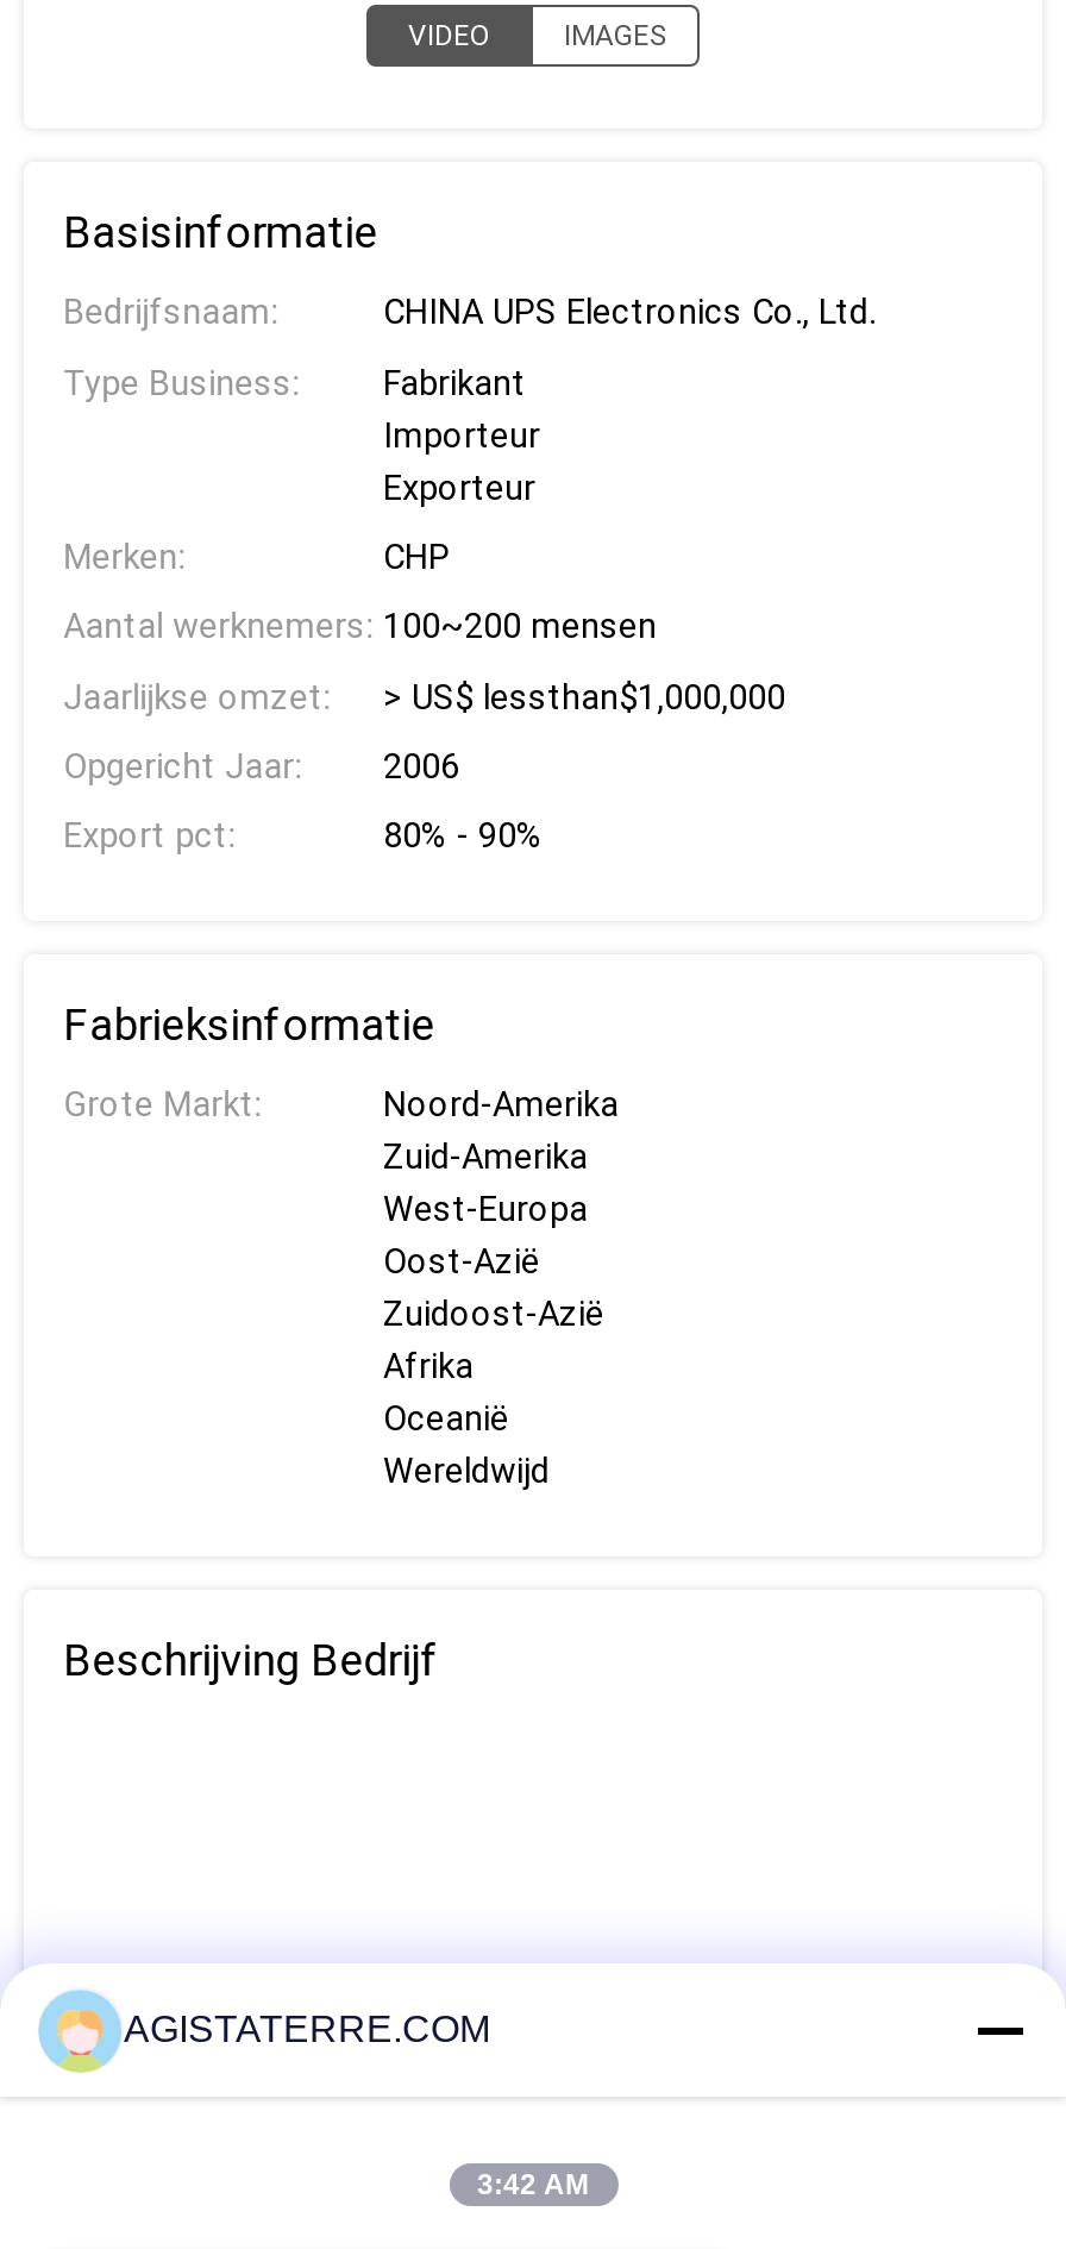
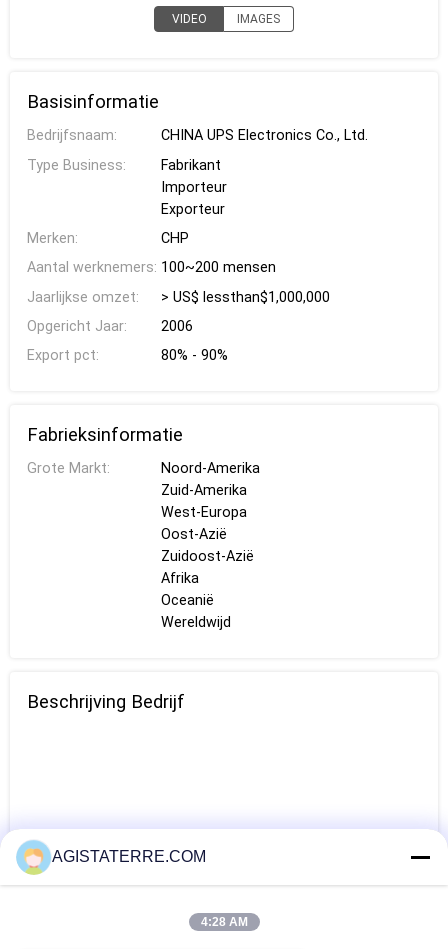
[477,2168,589,2201] 3:42 AM -> [200,915,247,929] 4:28 AM

